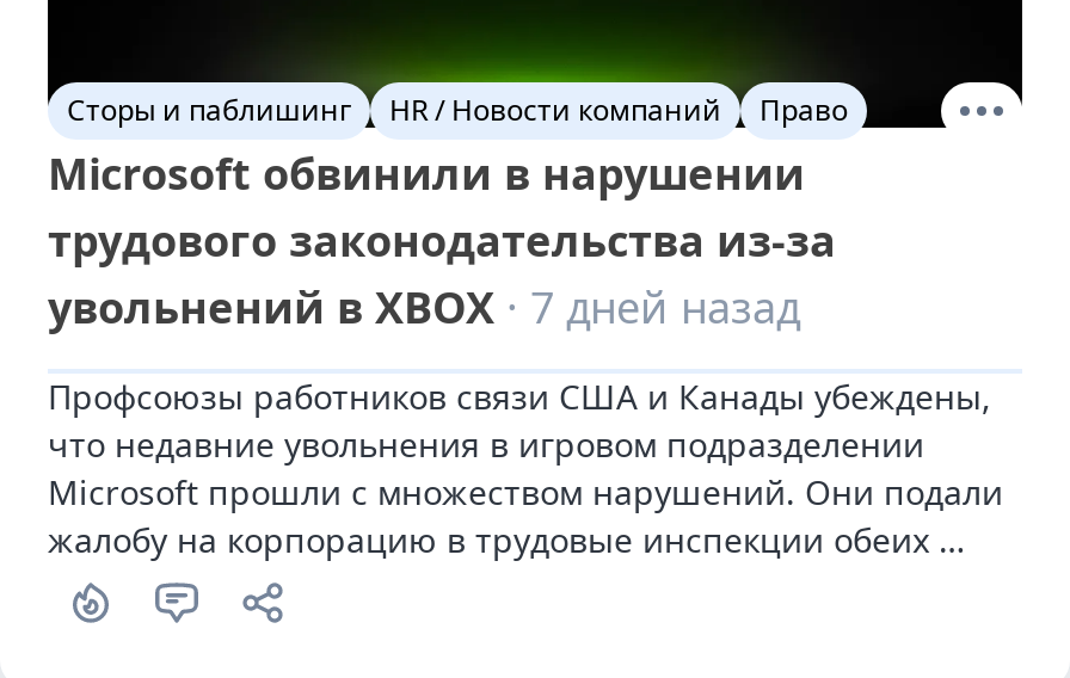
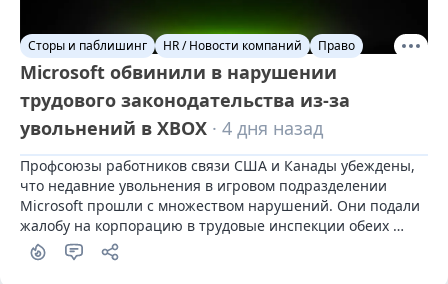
[48,278,800,335] увольнений в XBOX · 7 дней назад -> [20,116,323,140] увольнений в XBOX · 4 дня назад

